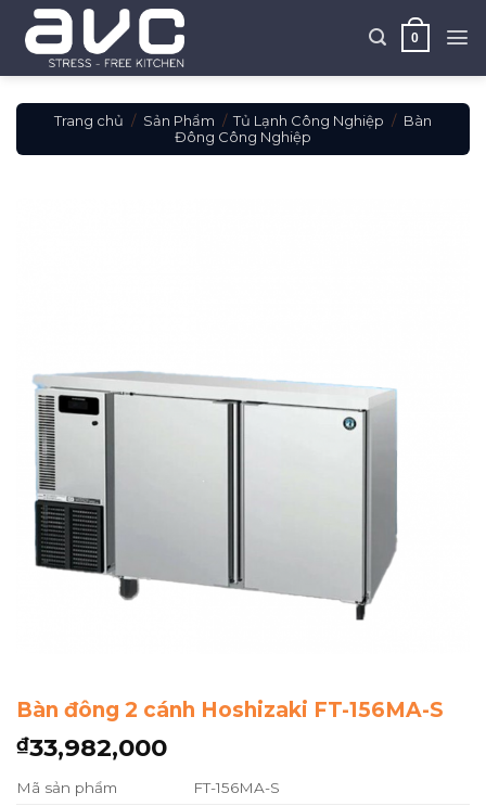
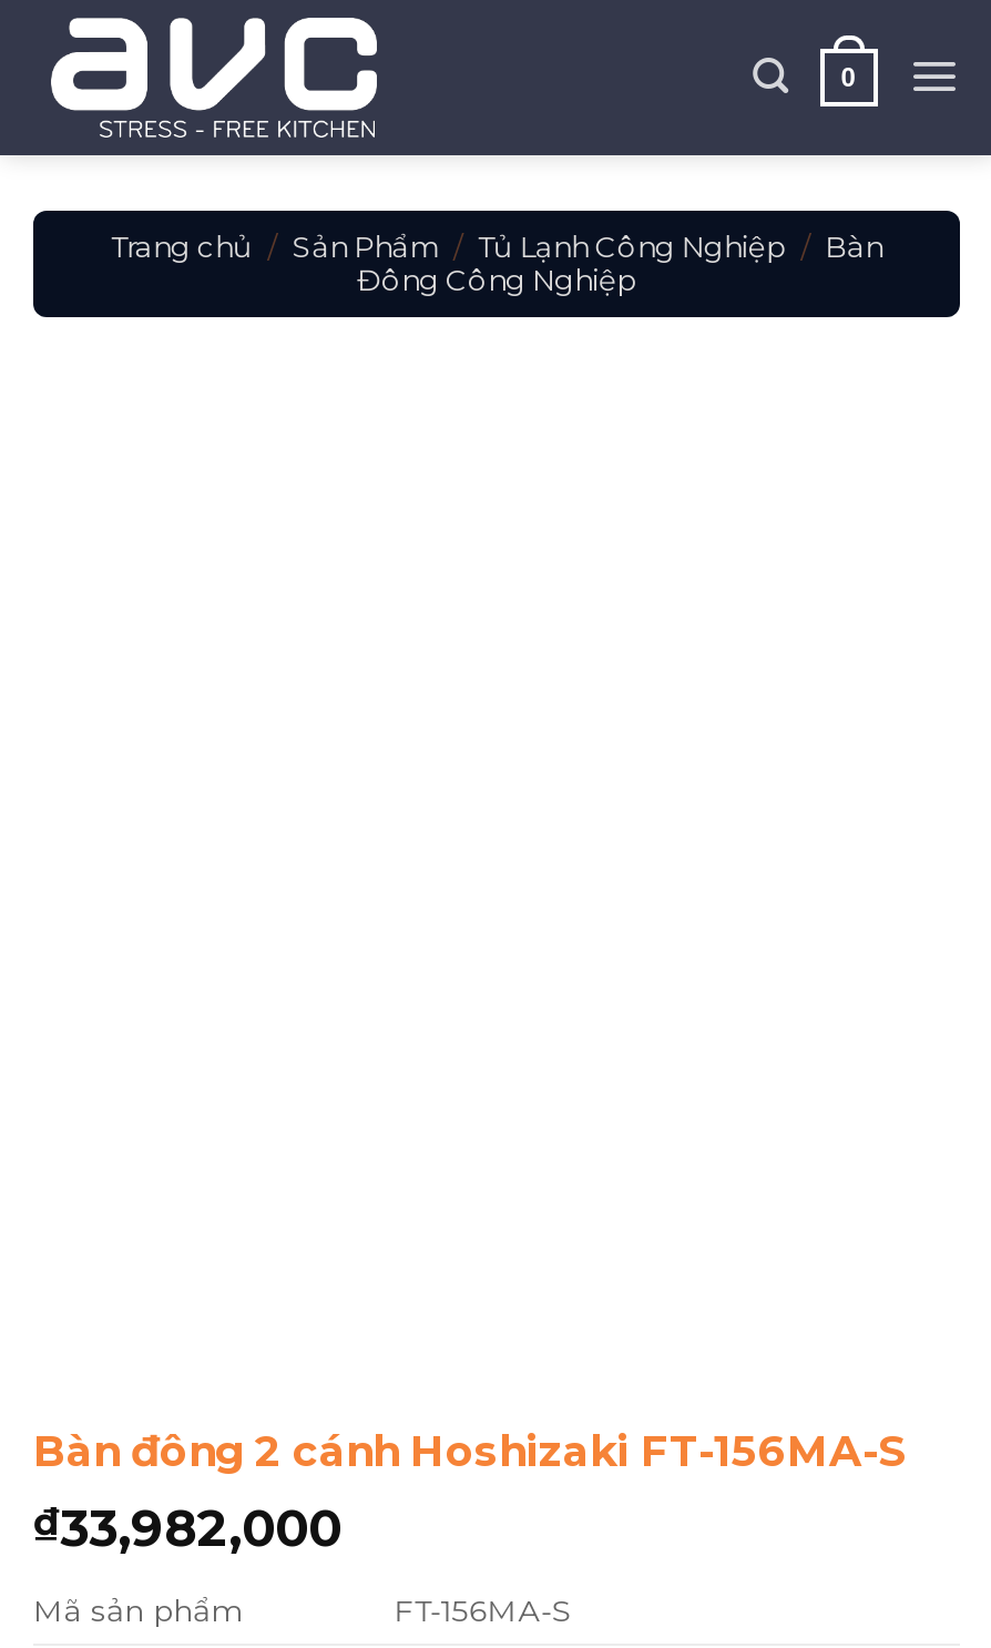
[33,371,398,622] [image] -> none

